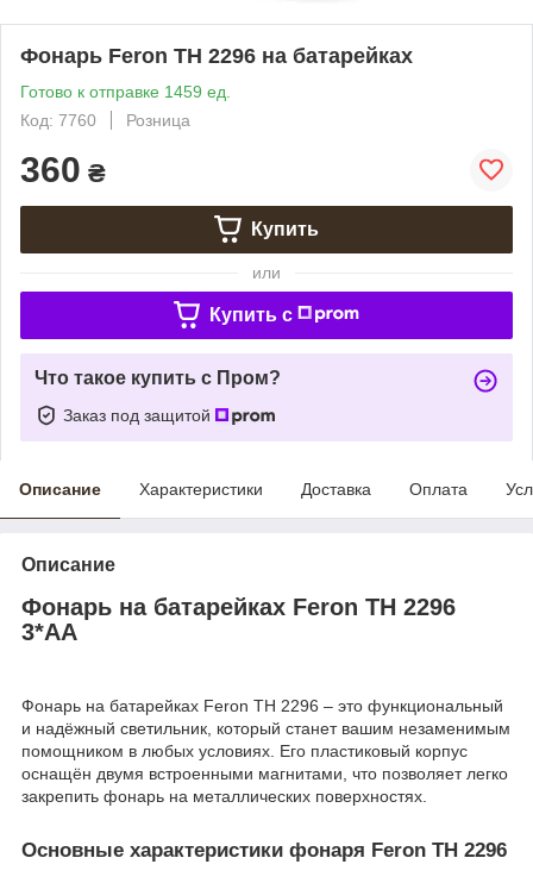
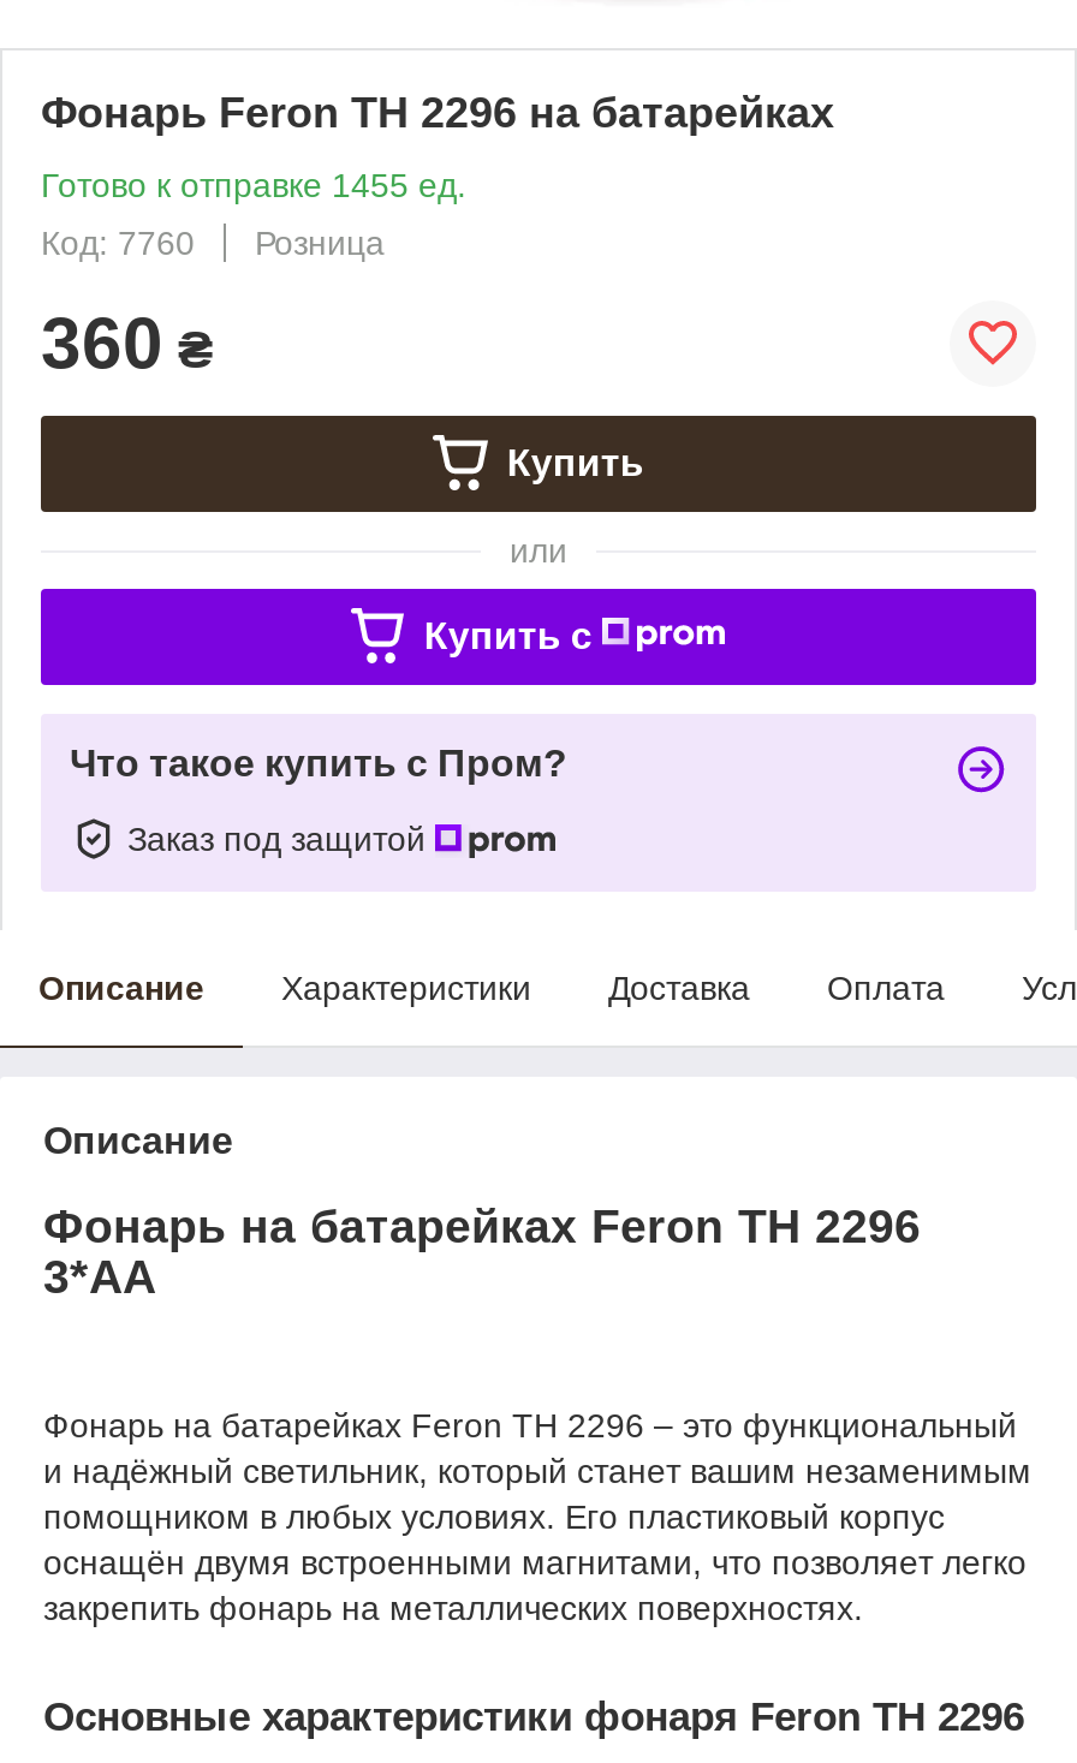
[20,82,231,101] Готово к отправке 1459 ед. -> [41,165,466,204] Готово к отправке 1455 ед.

